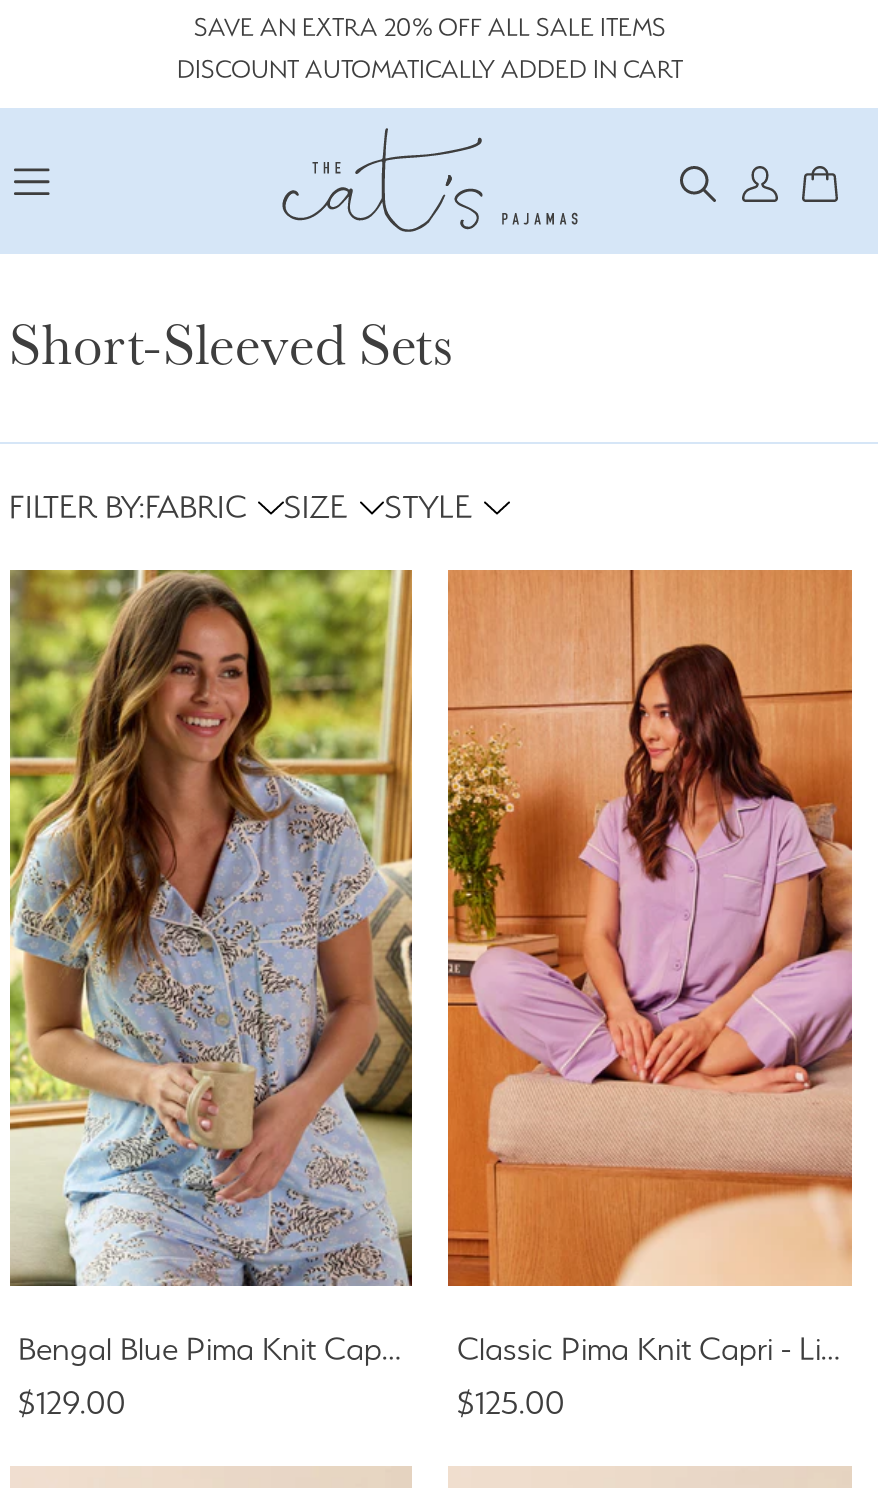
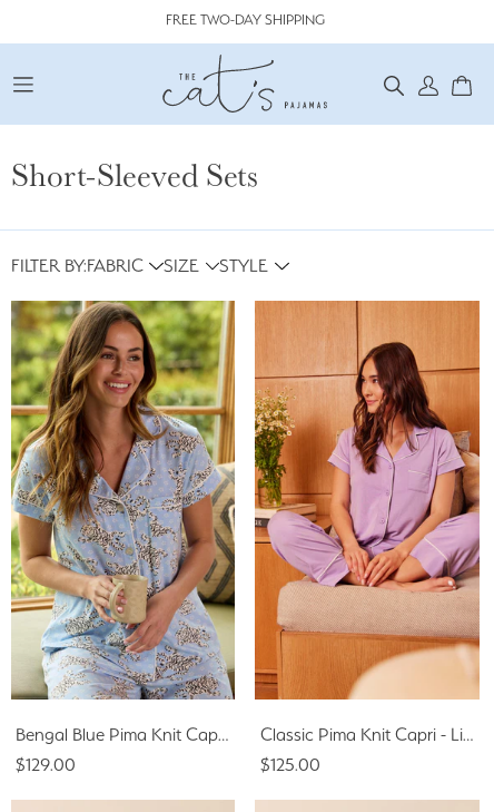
[177,12,683,84] SAVE AN EXTRA 20% OFF ALL SALE ITEMS | DISCOUNT AUTOMATICALLY ADDED IN CART -> [165,11,324,28] FREE TWO-DAY SHIPPING

